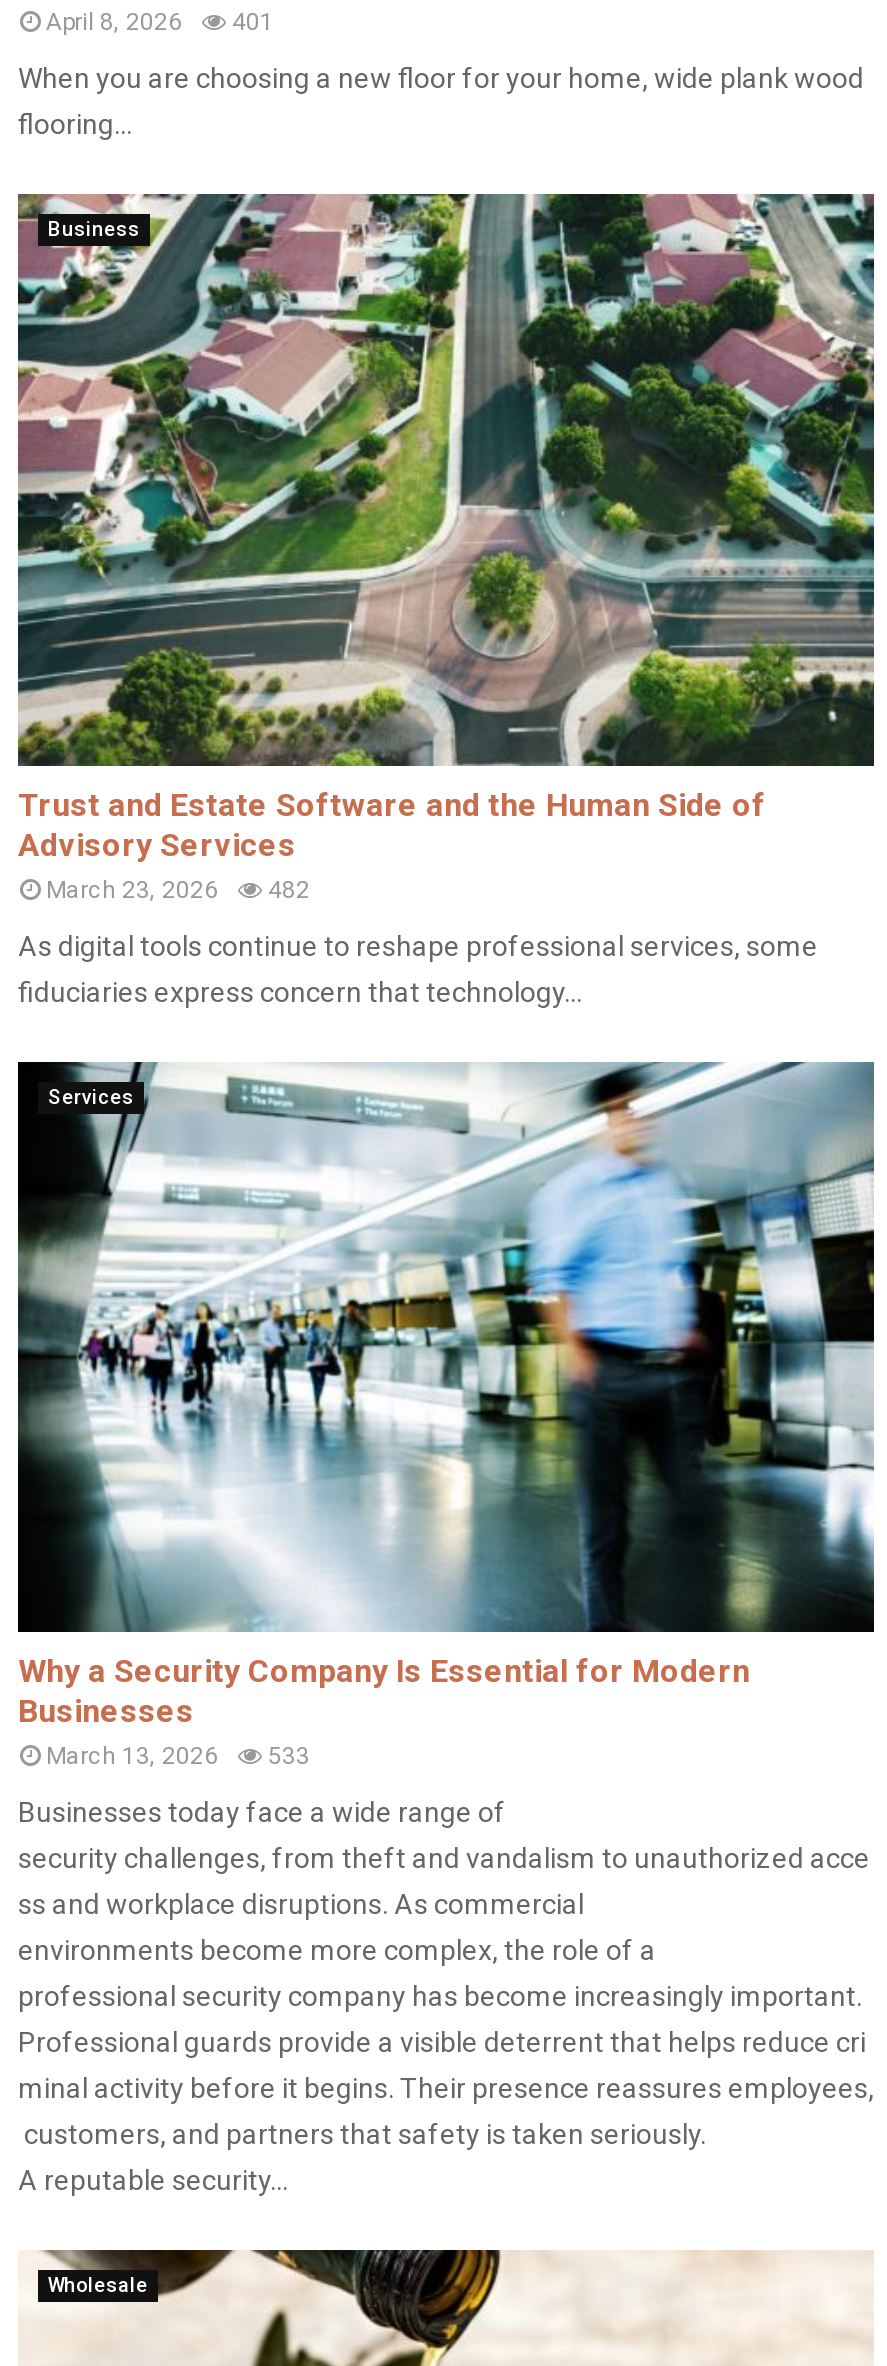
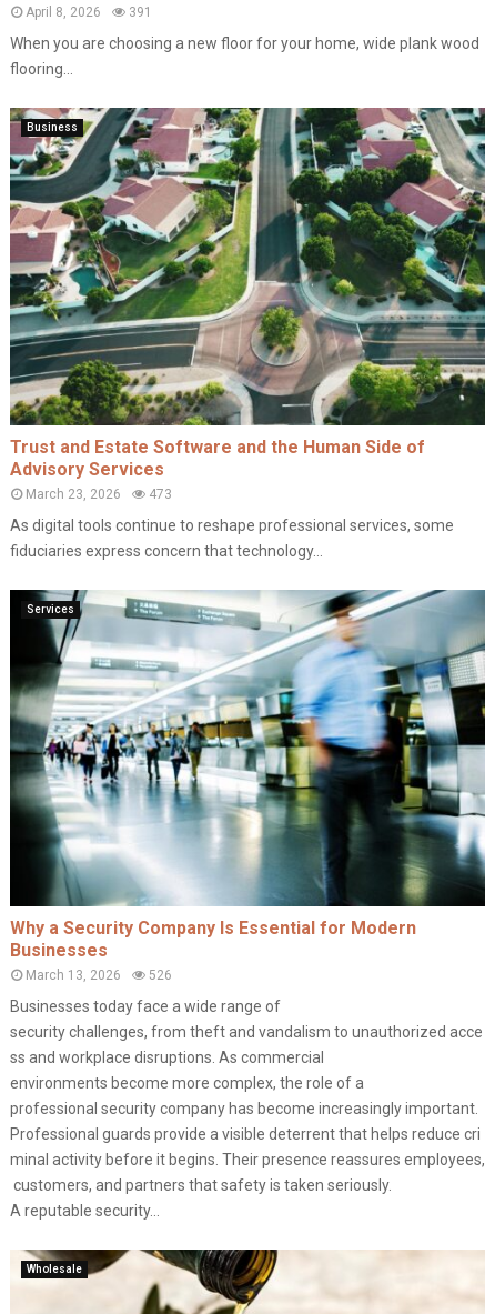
[46,9,274,37] April 8, 2026 401 -> [26,5,152,20] April 8, 2026 391
[46,875,310,903] March 23, 2026 482 -> [26,486,172,502] March 23, 2026 473
[46,1742,310,1770] March 13, 2026 533 -> [26,967,172,983] March 13, 2026 526

